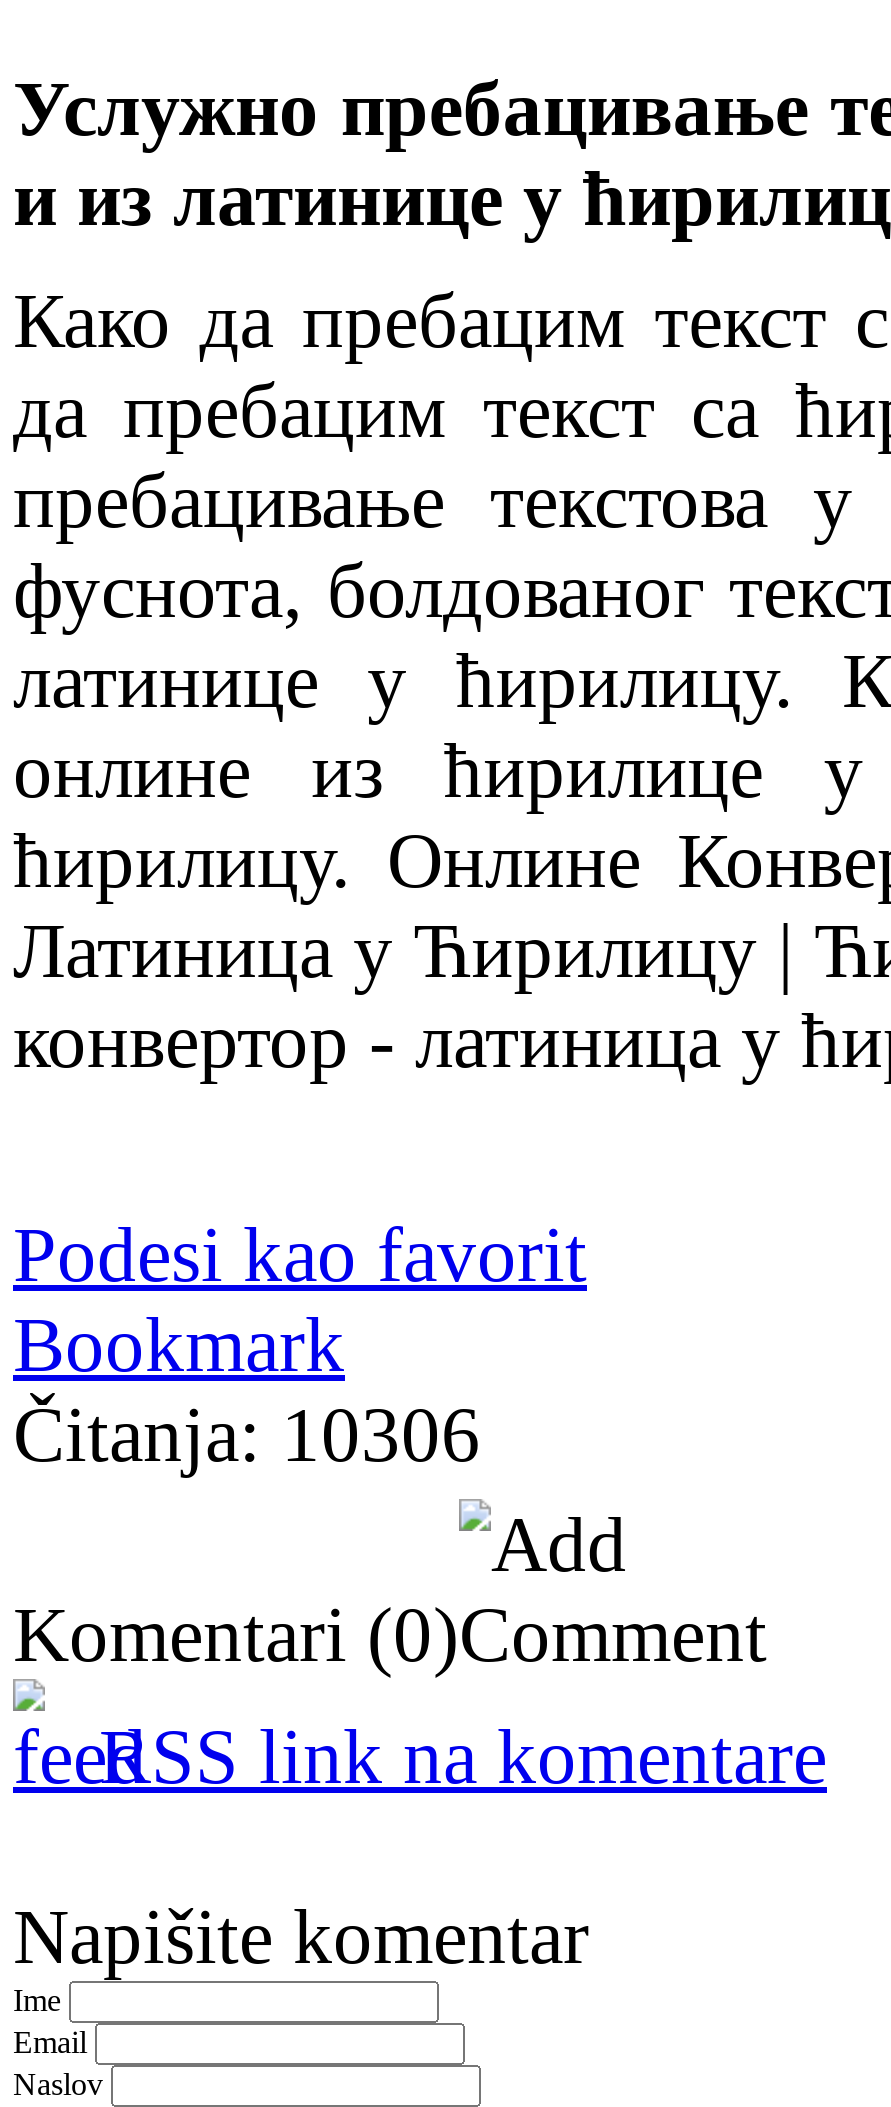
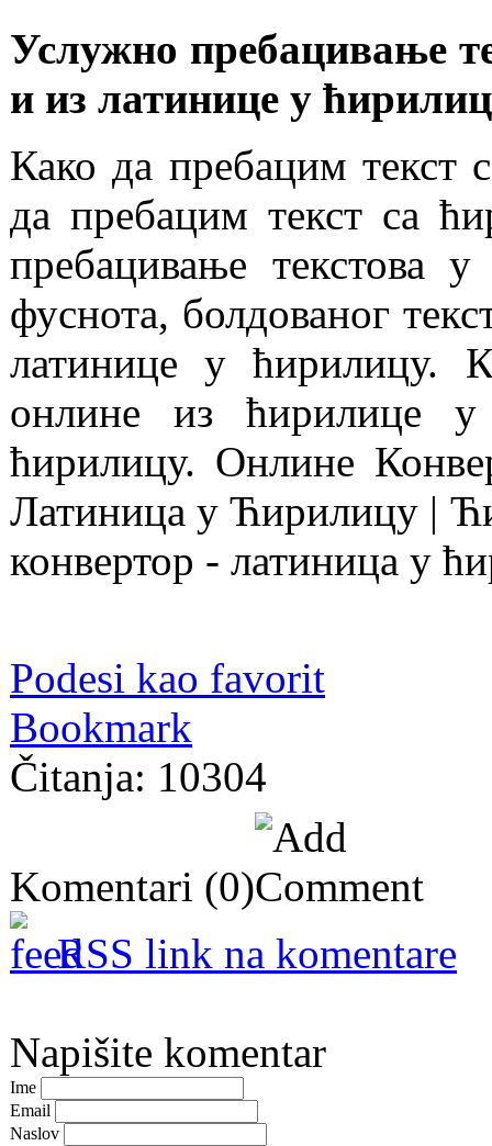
[13,1391,481,1477] Čitanja: 10306 -> [10,753,267,800] Čitanja: 10304

